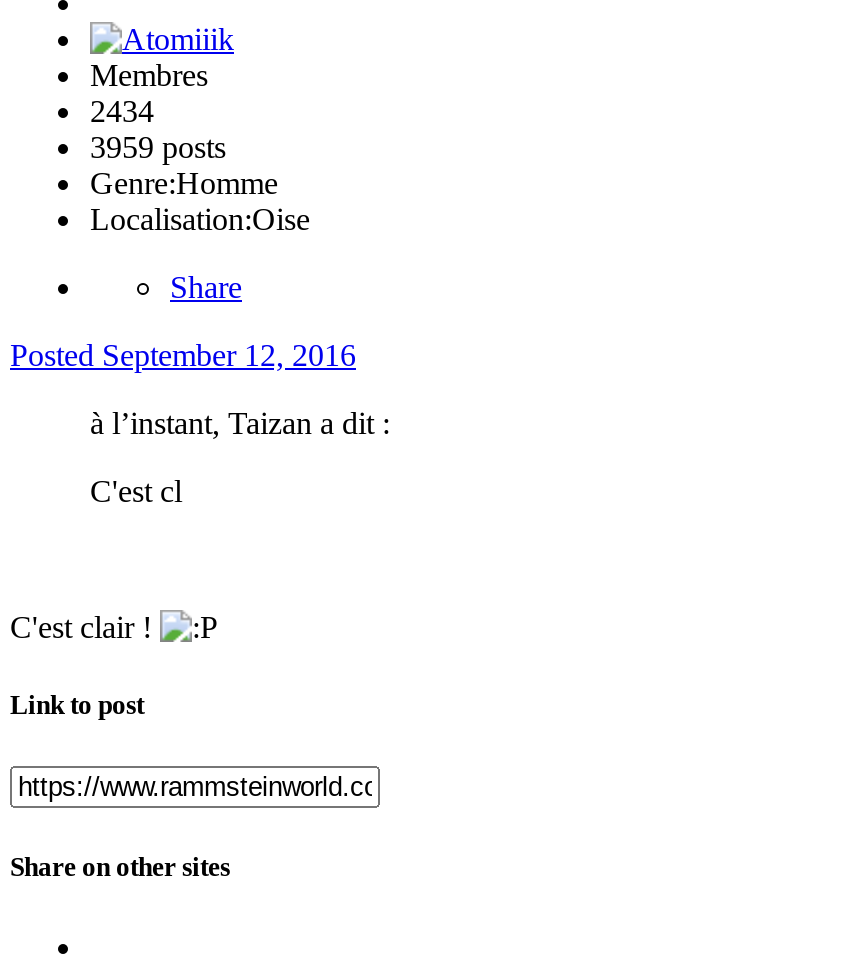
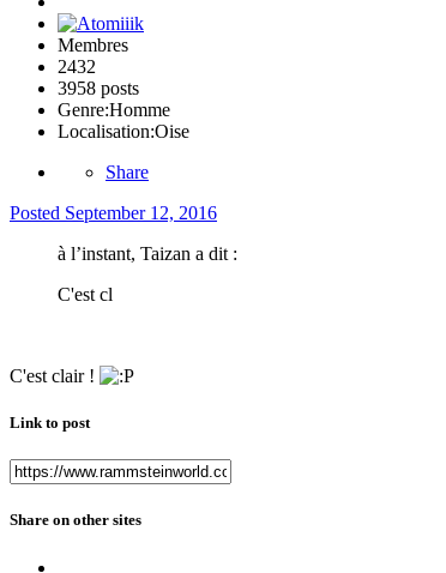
[90,94,154,128] 2434 -> [58,56,96,77] 2432
[90,130,226,164] 3959 posts -> [58,78,139,98] 3958 posts

